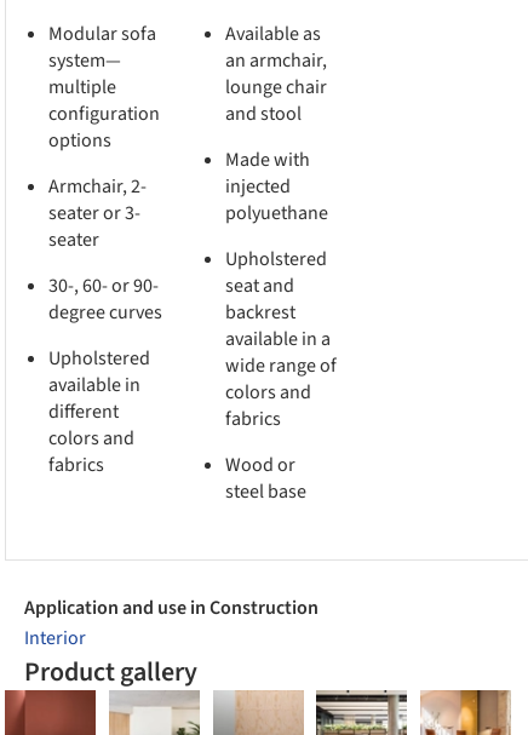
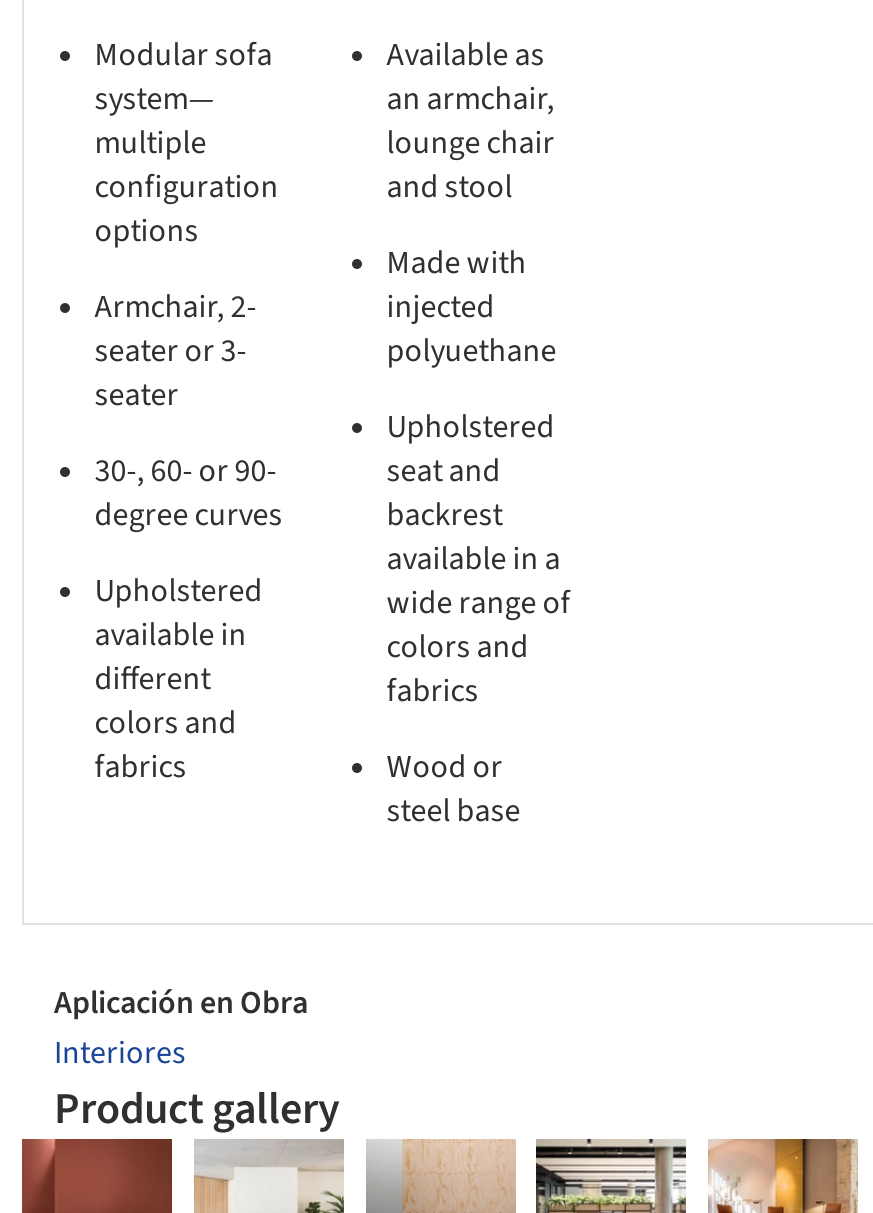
[24,595,318,652] Application and use in Construction | Interior -> [54,981,308,1075] Aplicación en Obra | Interiores

